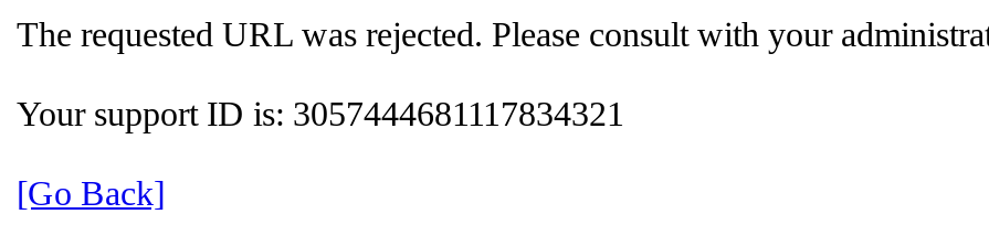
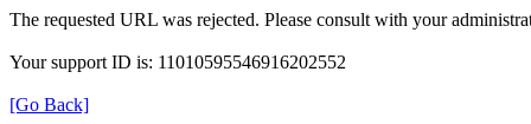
[17,95,624,132] Your support ID is: 3057444681117834321 -> [9,52,346,72] Your support ID is: 11010595546916202552

